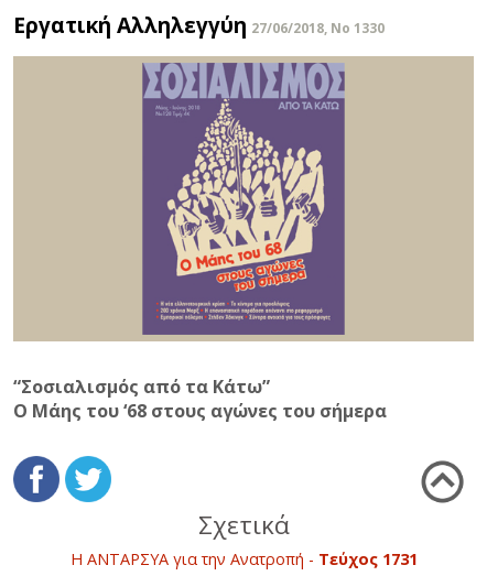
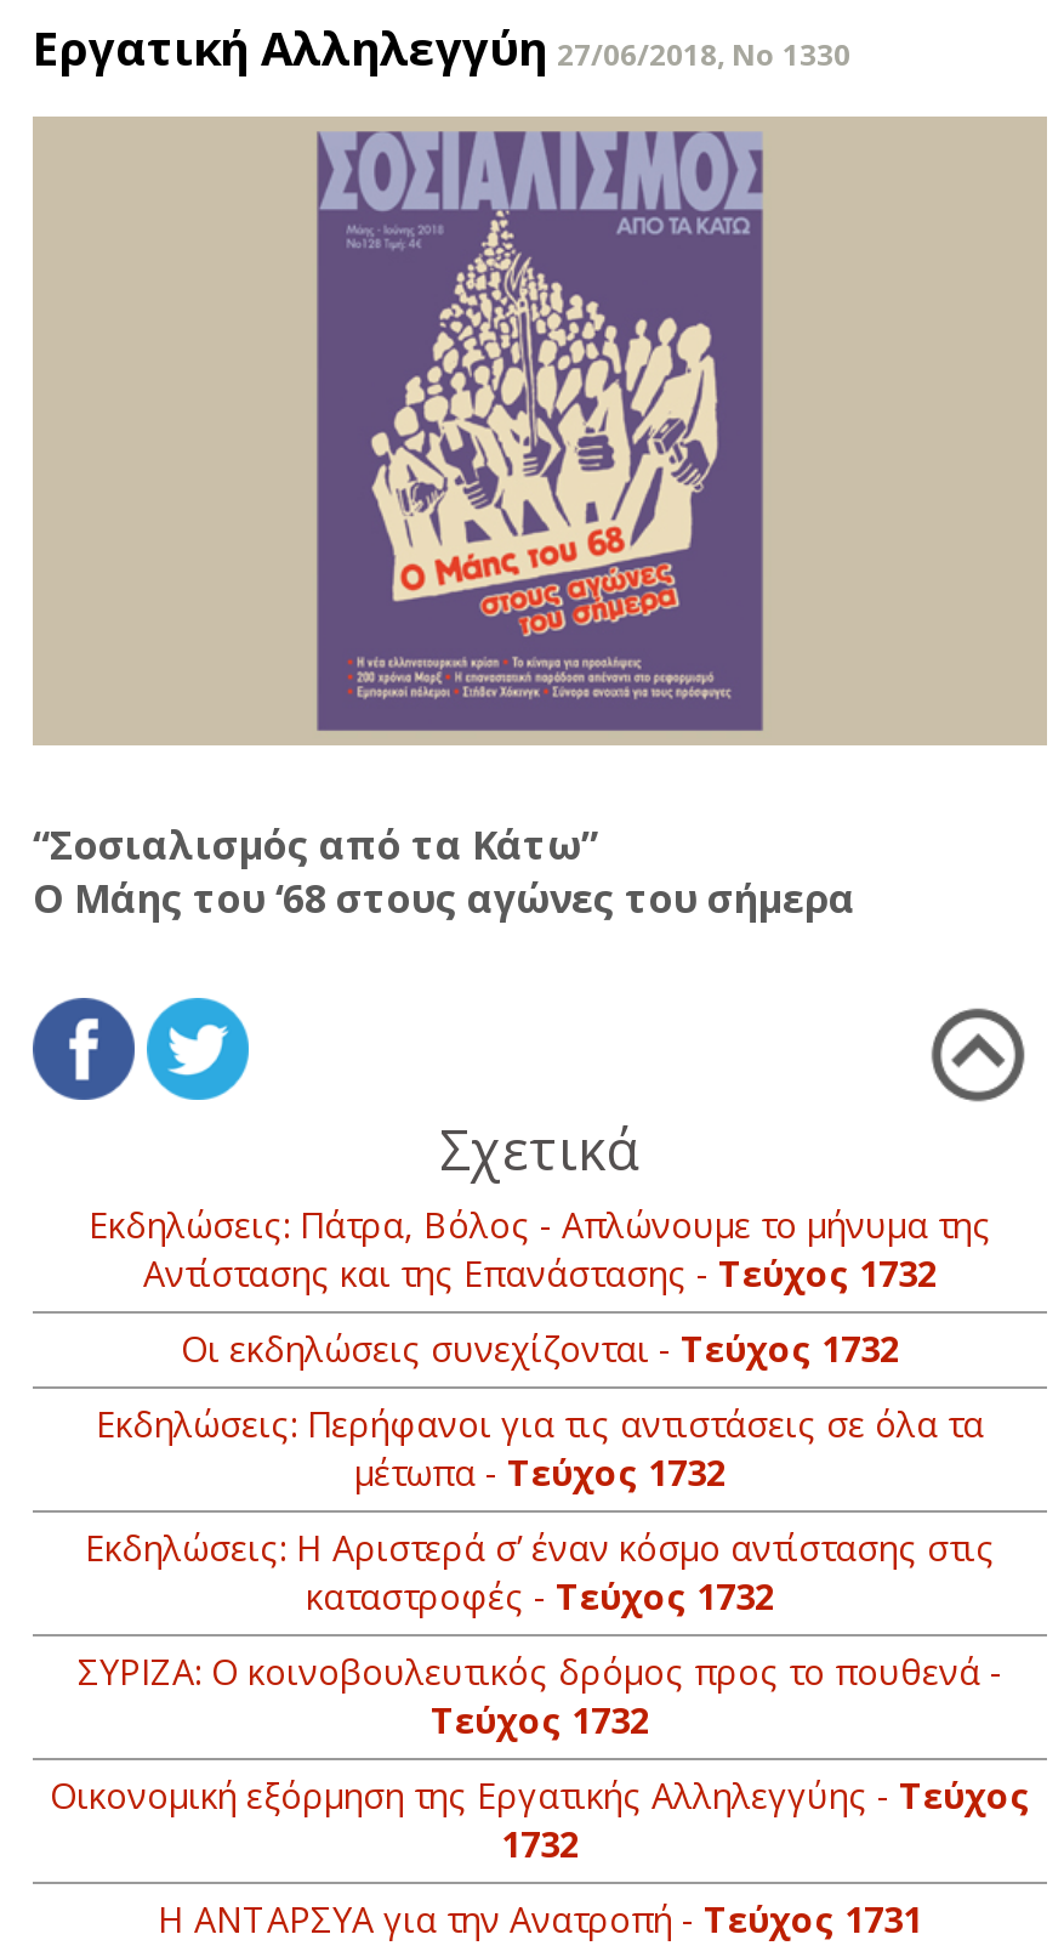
none -> [50,1201,1030,1866] Εκδηλώσεις: Πάτρα, Βόλος - Απλώνουμε το μήνυμα της | Αντίστασης και της Επανάστασης - Τεύχος 1732 | Oι εκδηλώσεις συνεχίζονται - Τεύχος 1732 | Εκδηλώσεις: Περήφανοι για τις αντιστάσεις σε όλα τα | μέτωπα - Τεύχος 1732 | Εκδηλώσεις: Η Αριστερά σ’ έναν κόσμο αντίστασης στις | καταστροφές - Τεύχος 1732 | ΣΥΡΙΖΑ: Ο κοινοβουλευτικός δρόμος προς το πουθενά - | Τεύχος 1732 | Οικονομική εξόρμηση της Εργατικής Αλληλεγγύης - Τεύχος | 1732

